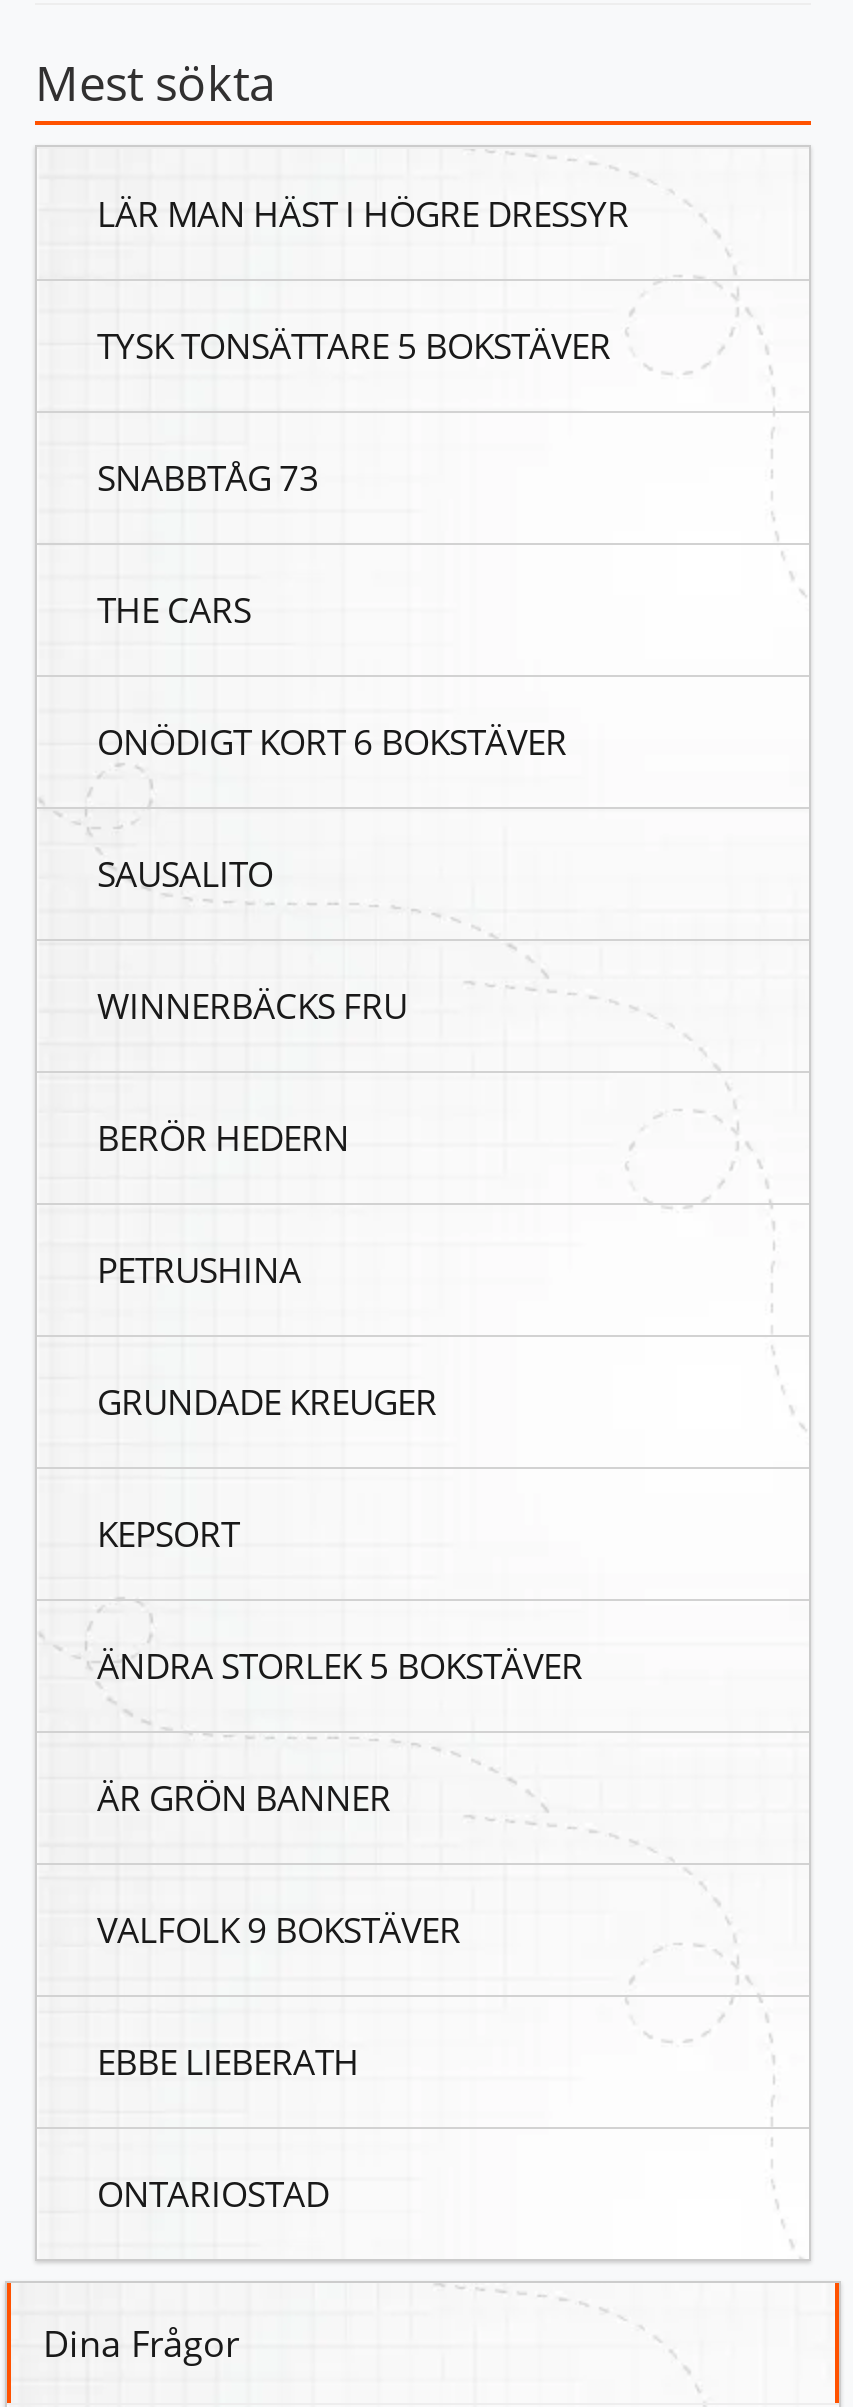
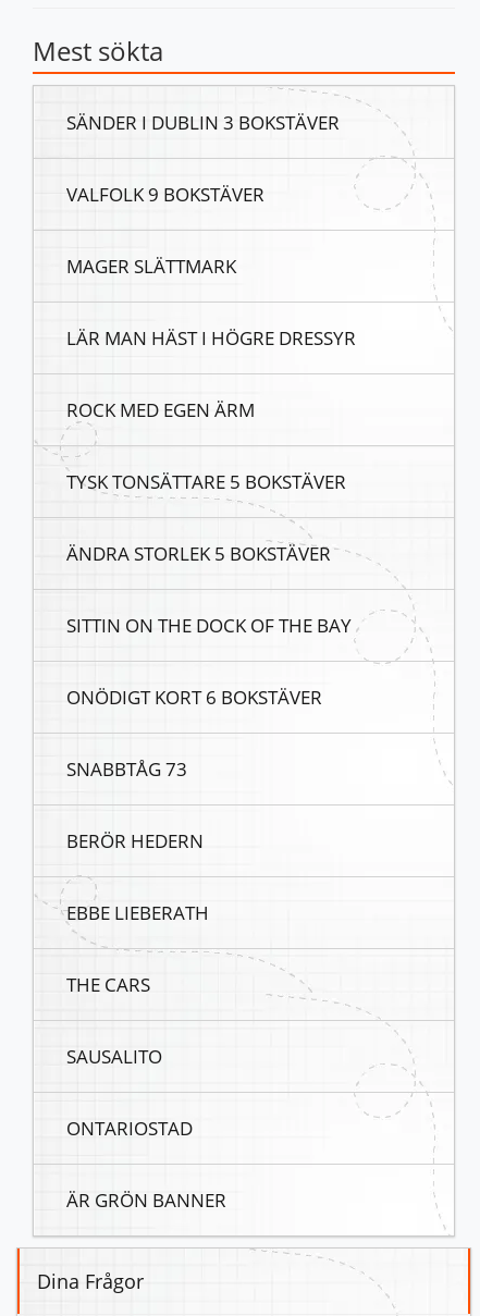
moved [97,190,629,238] -> [66,325,356,351]: LÄR MAN HÄST I HÖGRE DRESSYR
moved [97,322,611,1690] -> [66,468,346,566]: TYSK TONSÄTTARE 5 BOKSTÄVER | ÄNDRA STORLEK 5 BOKSTÄVER
moved [97,454,567,1162] -> [66,684,322,854]: ONÖDIGT KORT 6 BOKSTÄVER | SNABBTÅG 73 | BERÖR HEDERN
moved [97,586,273,898] -> [66,971,162,1069]: THE CARS | SAUSALITO
[97,982,437,1558] WINNERBÄCKS FRU | PETRUSHINA | GRUNDADE KREUGER | KEPSORT -> [66,109,340,135] SÄNDER I DUBLIN 3 BOKSTÄVER
moved [97,1774,391,1822] -> [66,1187,226,1213]: ÄR GRÖN BANNER
moved [97,1906,461,1954] -> [66,181,264,207]: VALFOLK 9 BOKSTÄVER
none -> [66,253,352,638] MAGER SLÄTTMARK | ROCK MED EGEN ÄRM | SITTIN ON THE DOCK OF THE BAY
moved [97,2038,359,2086] -> [66,899,209,926]: EBBE LIEBERATH
moved [97,2170,329,2218] -> [66,1115,193,1141]: ONTARIOSTAD

